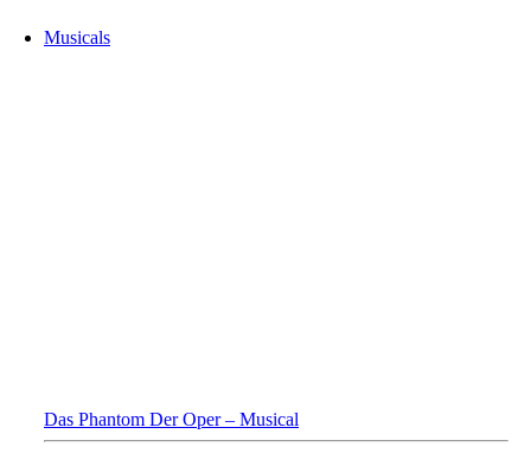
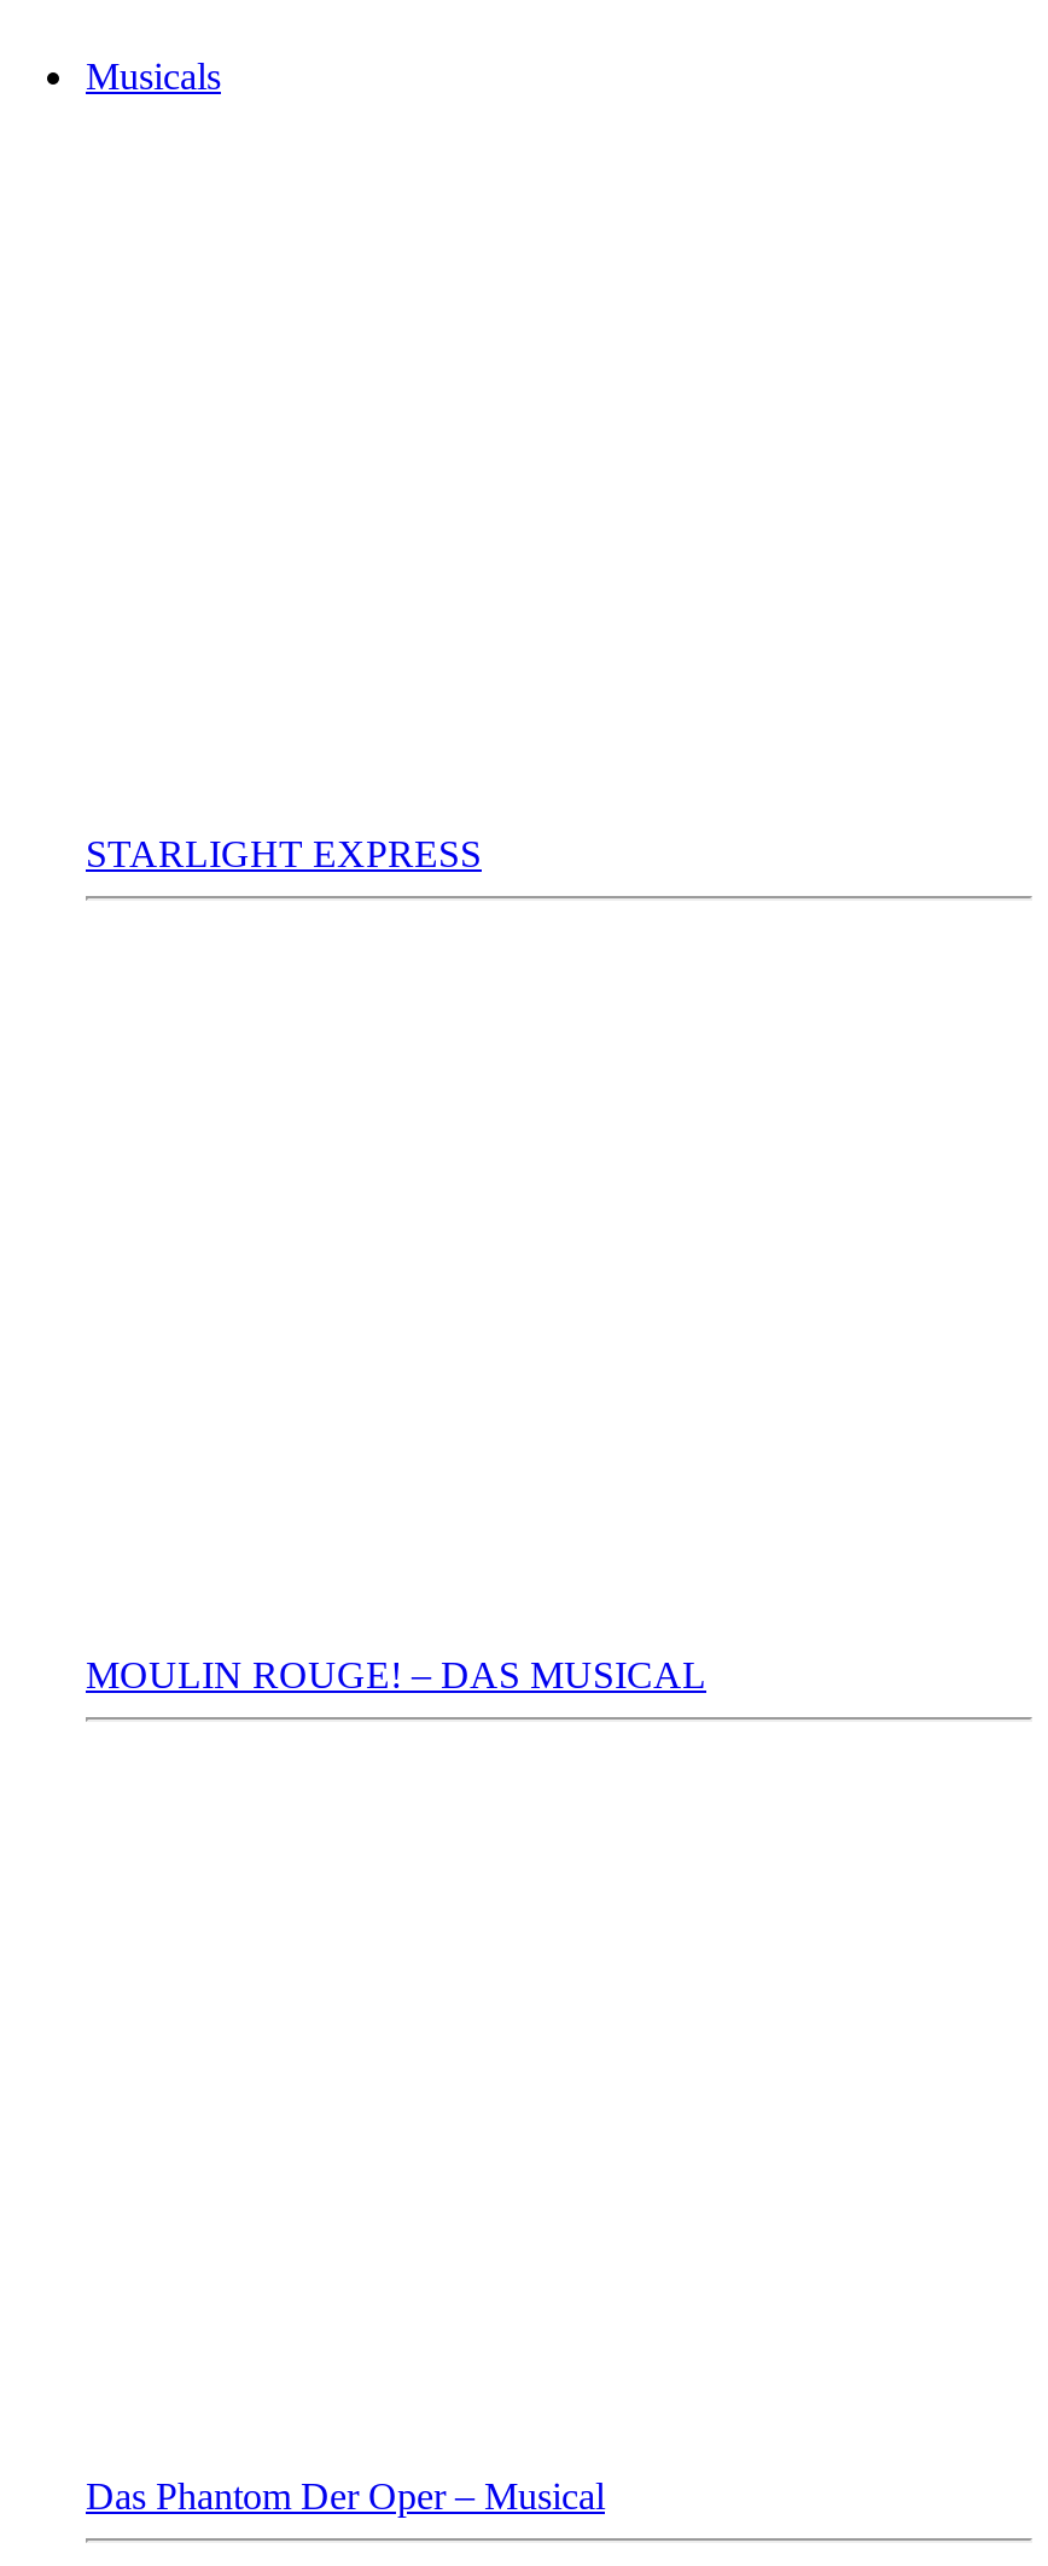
none -> [86,833,482,874] STARLIGHT EXPRESS
none -> [86,1654,706,1695] MOULIN ROUGE! – DAS MUSICAL

